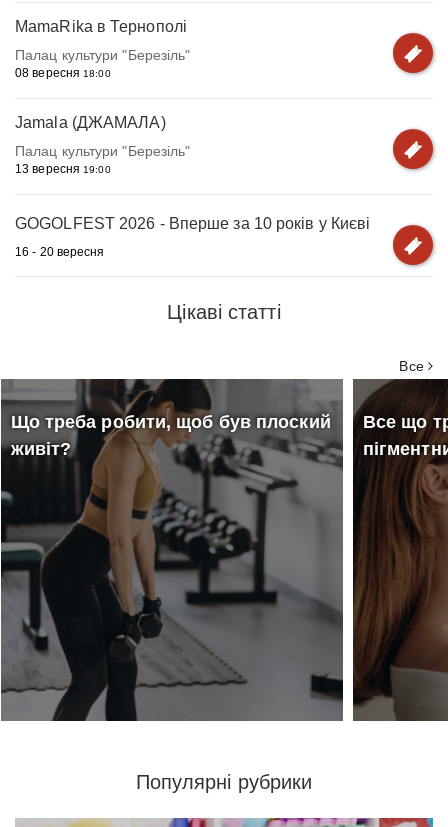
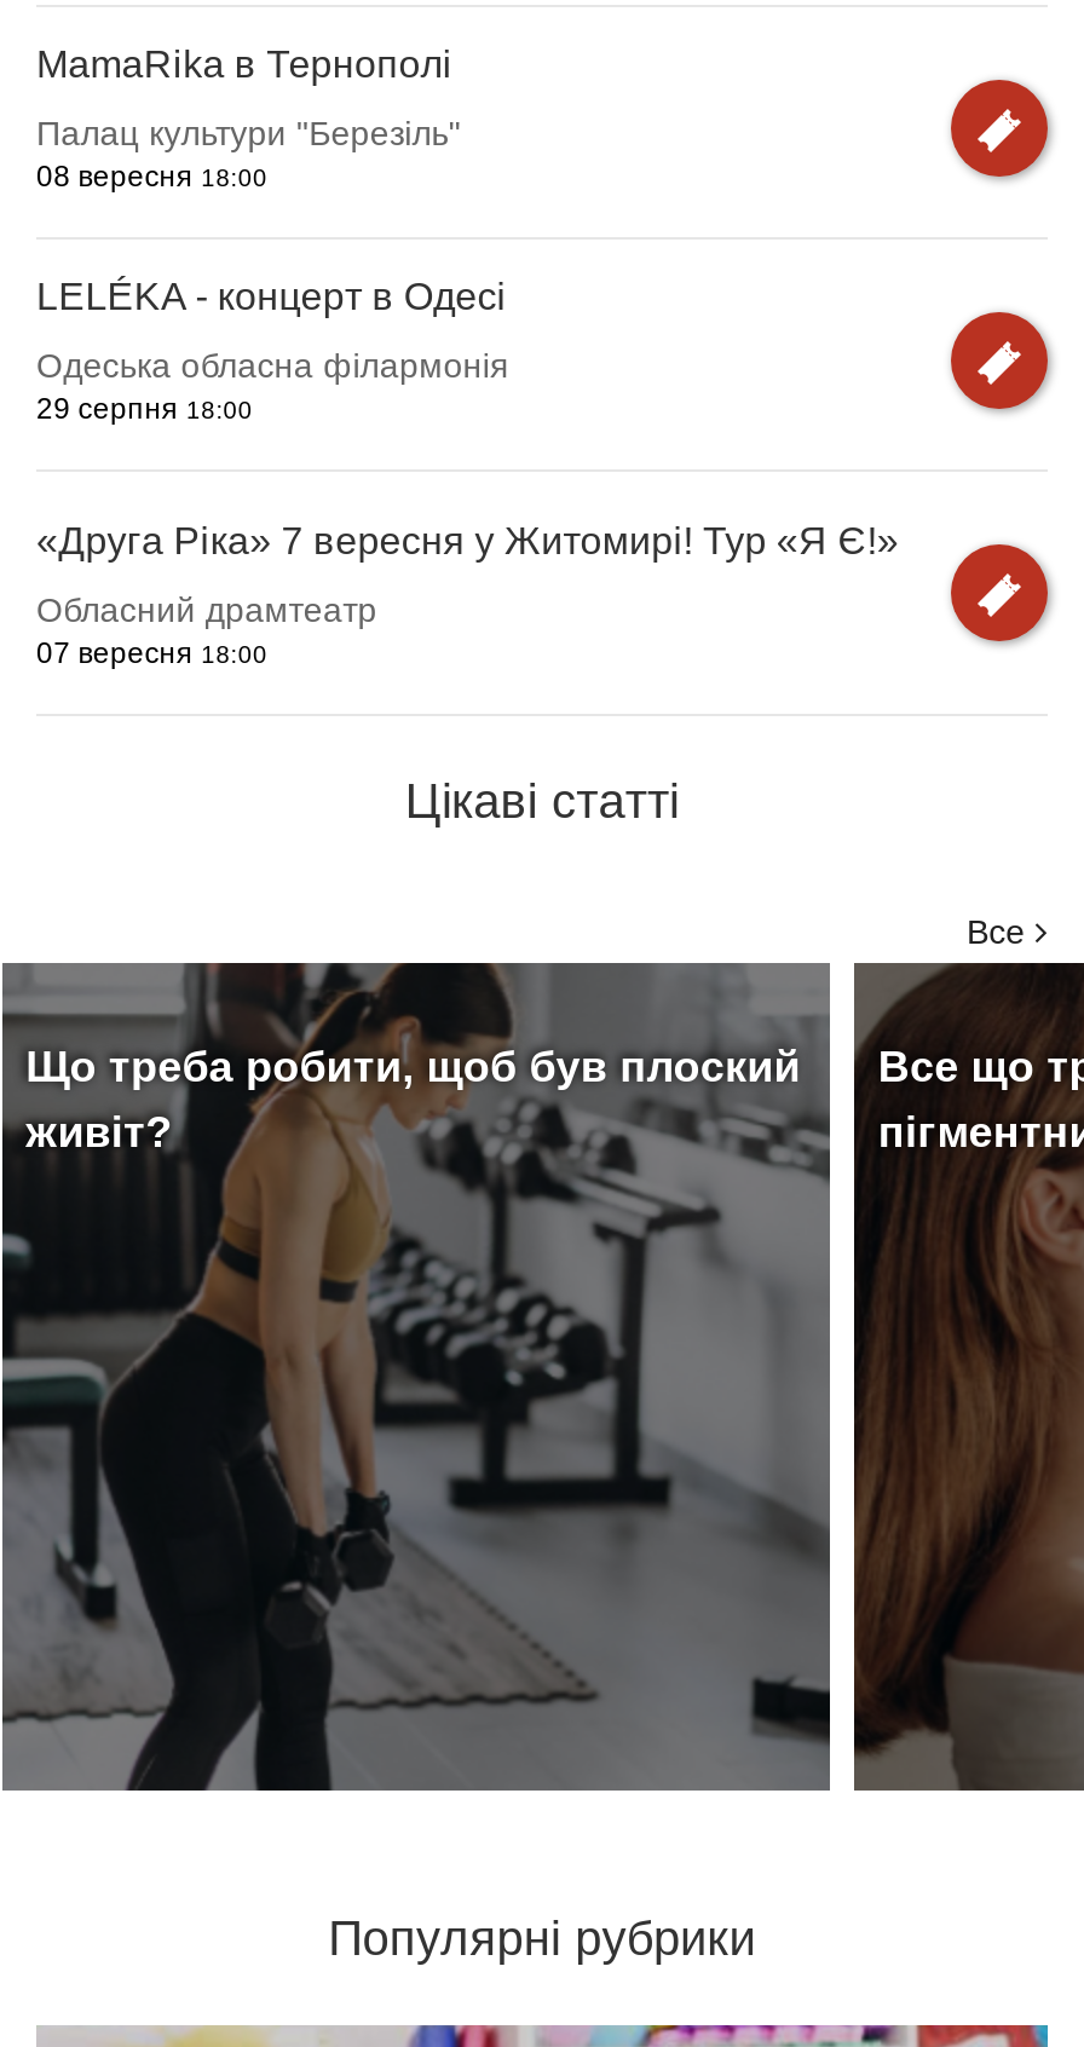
[15,113,166,130] Jamala (ДЖАМАЛА) -> [36,275,507,316] LELÉKA - концерт в Одесі
[15,142,190,175] Палац культури "Березіль" | 13 вересня 19:00 -> [36,345,510,425] Одеська обласна філармонія | 29 серпня 18:00
[15,214,370,231] GOGOLFEST 2026 - Вперше за 10 років у Києві -> [36,519,899,560] «Друга Ріка» 7 вересня у Житомирі! Тур «Я Є!»
[15,244,104,258] 16 - 20 вересня -> [36,589,377,669] Обласний драмтеатр | 07 вересня 18:00

